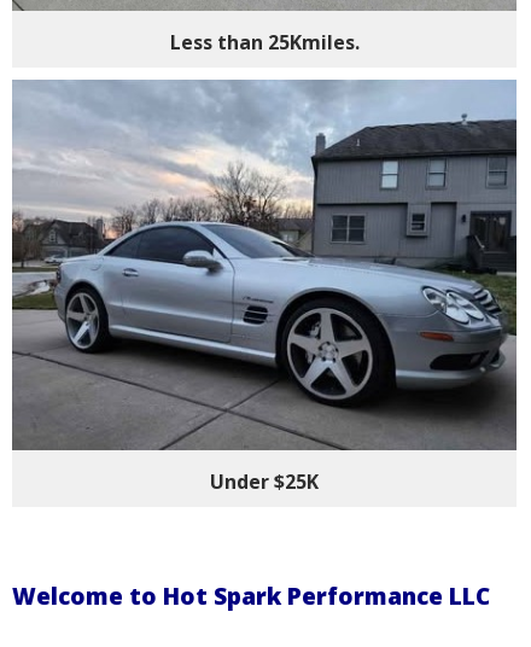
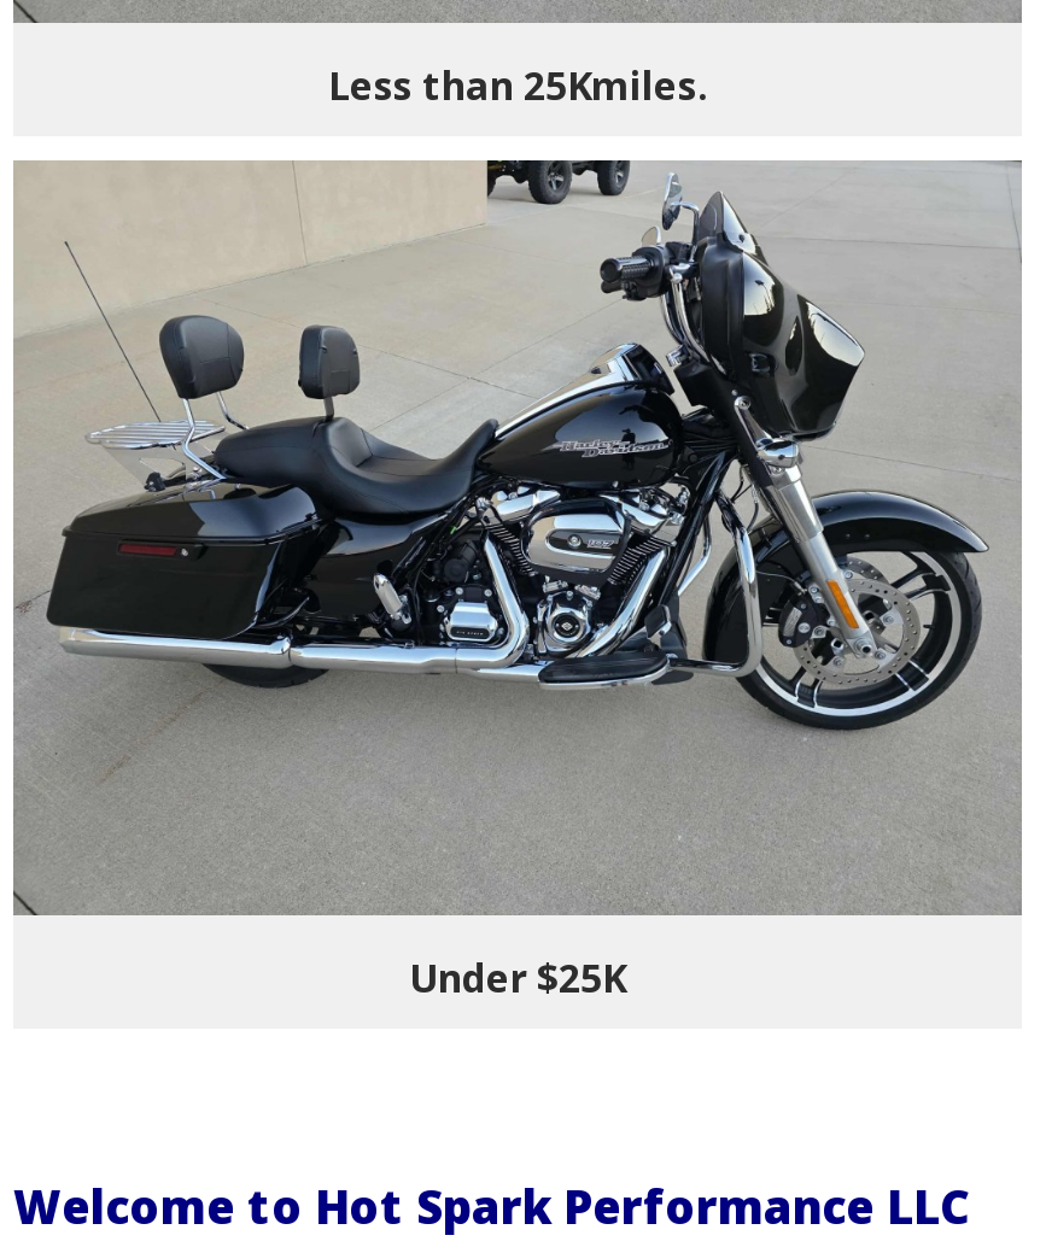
[12,80,517,450] [image] -> [13,159,1019,914] [image]

